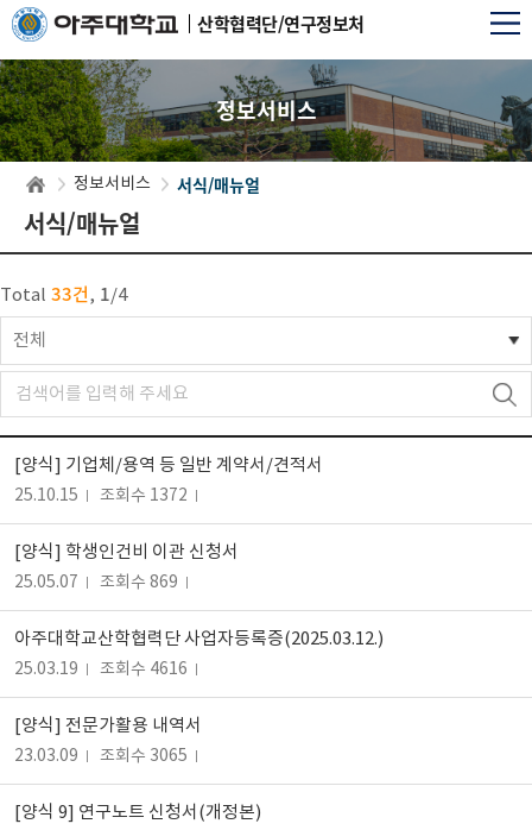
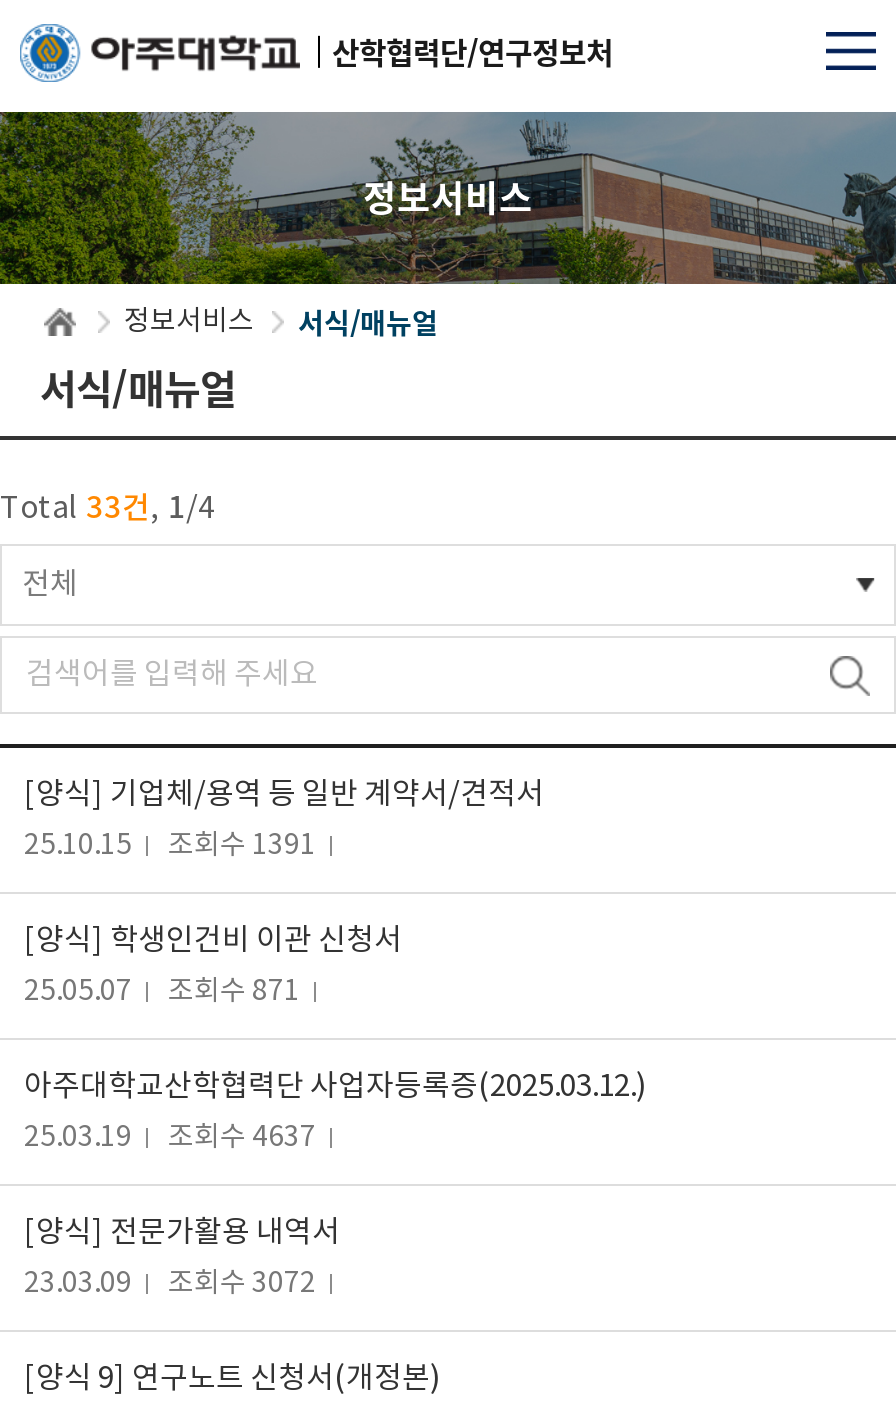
[14,486,188,505] 25.10.15 조회수 1372 -> [24,830,316,862] 25.10.15 조회수 1391
[14,573,178,592] 25.05.07 조회수 869 -> [24,976,300,1008] 25.05.07 조회수 871
[14,660,188,679] 25.03.19 조회수 4616 -> [24,1122,316,1154] 25.03.19 조회수 4637
[14,747,188,766] 23.03.09 조회수 3065 -> [24,1268,316,1300] 23.03.09 조회수 3072

